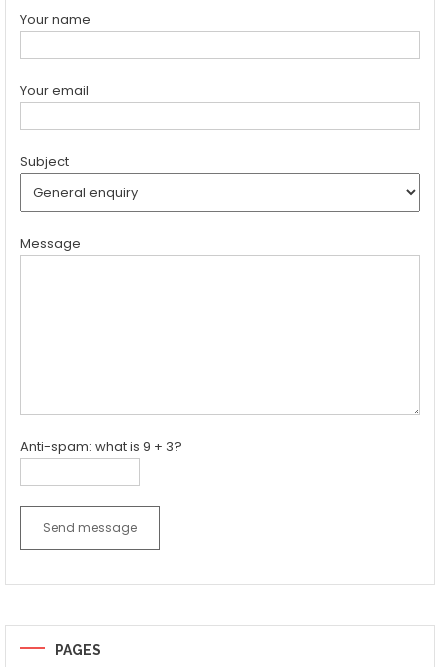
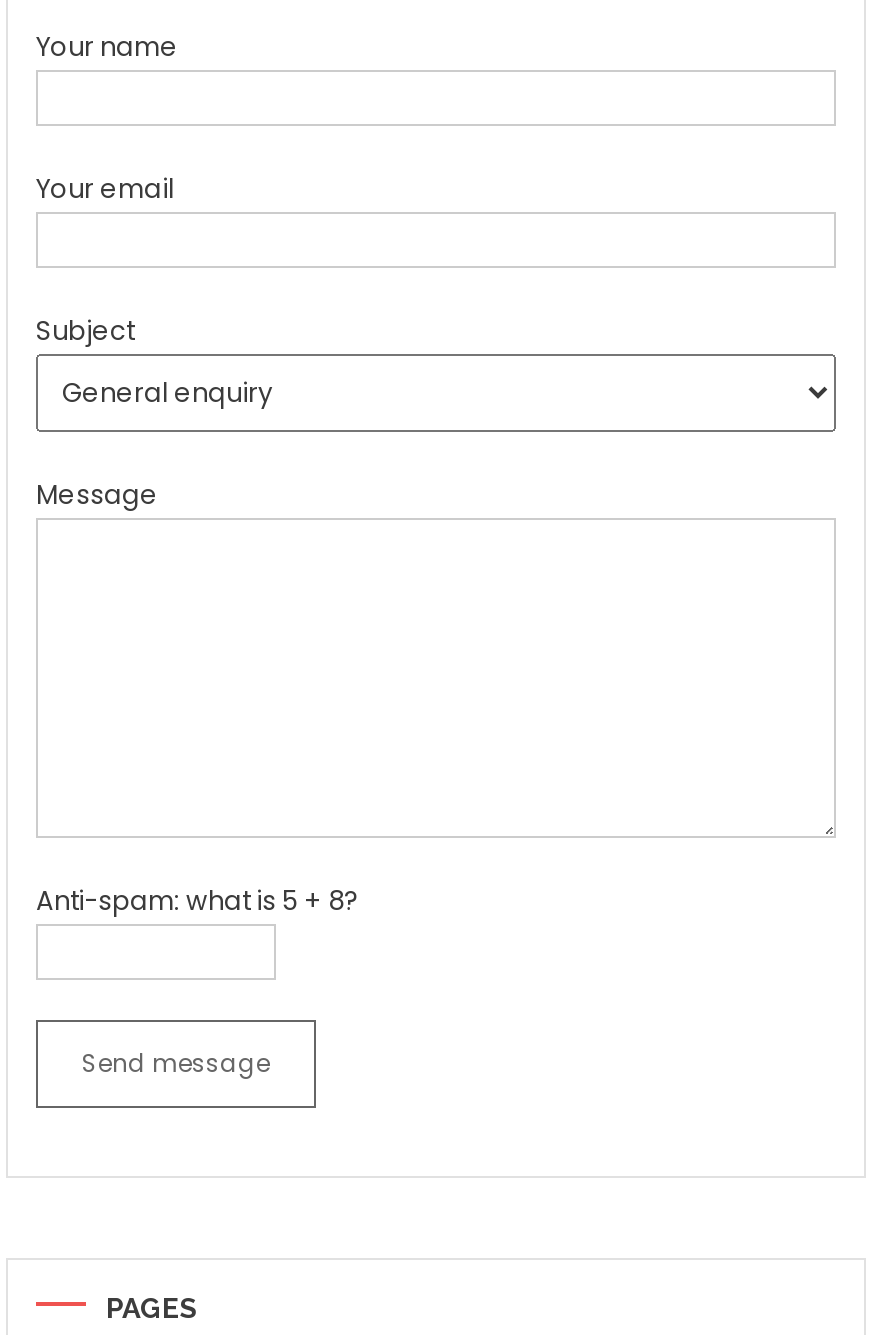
[20,437,182,456] Anti-spam: what is 9 + 3? -> [36,882,360,920] Anti-spam: what is 5 + 8?

